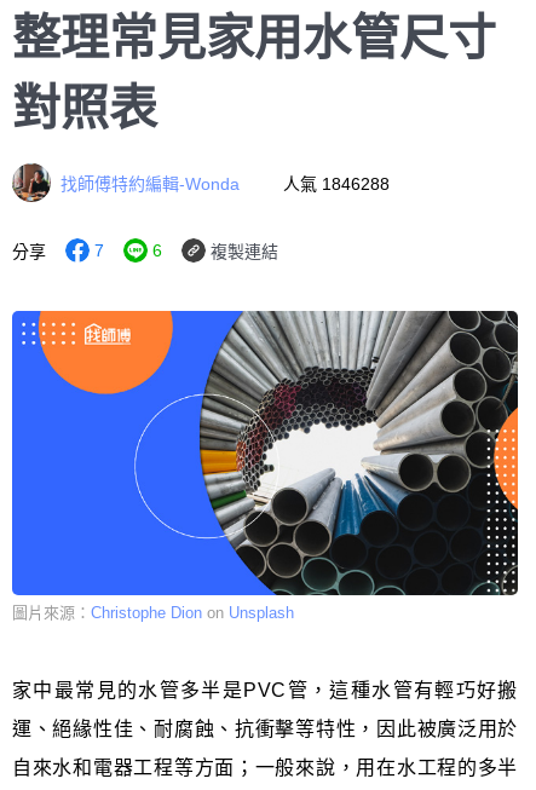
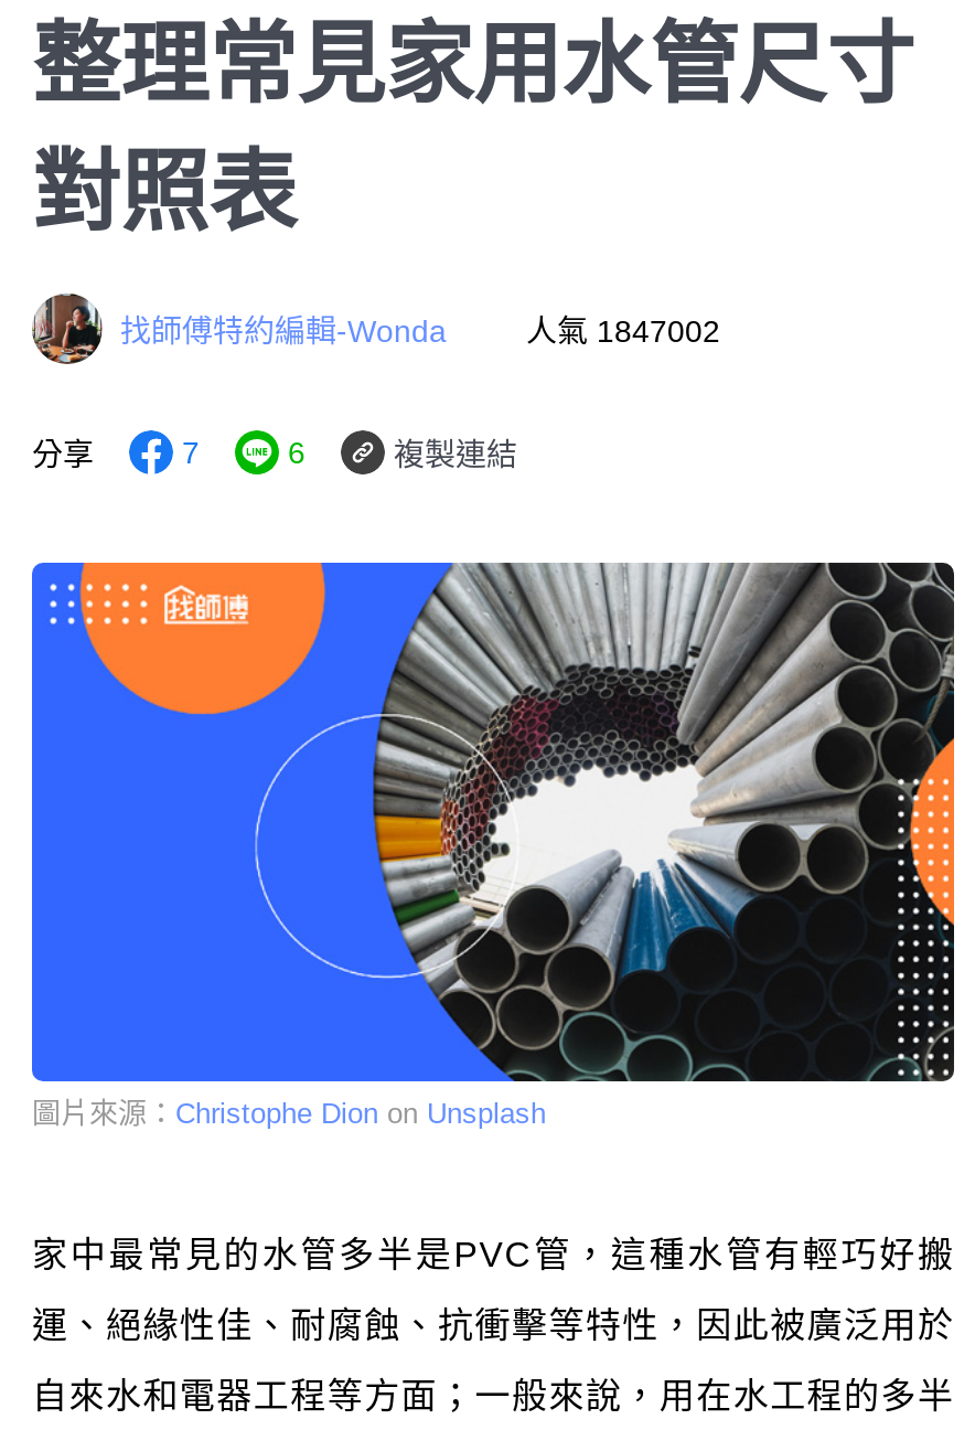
[283,174,390,194] 人氣 1846288 -> [526,313,720,349] 人氣 1847002

